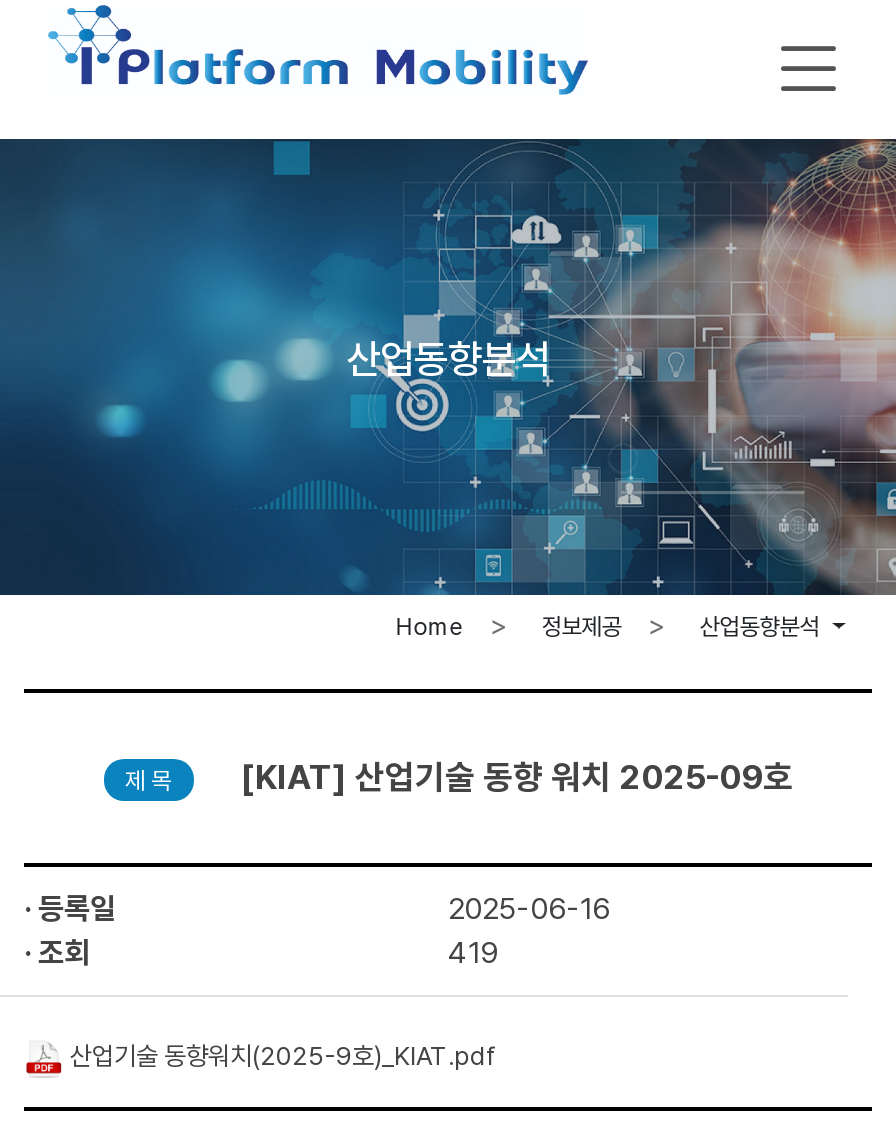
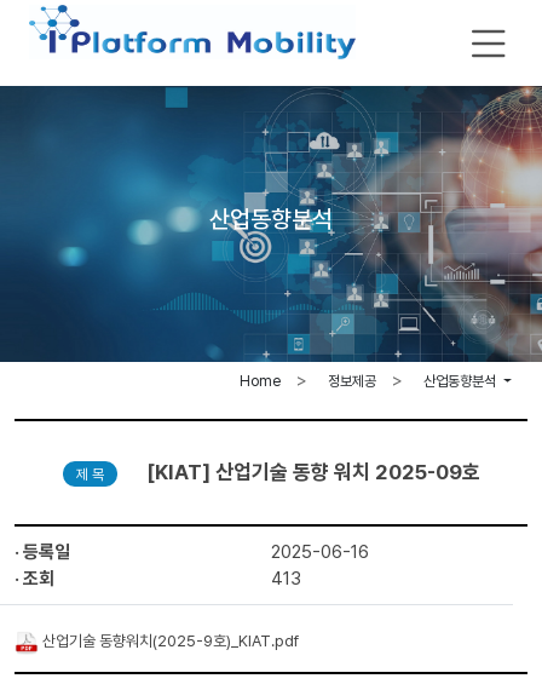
[448,936,498,972] 419 -> [271,568,301,590] 413

